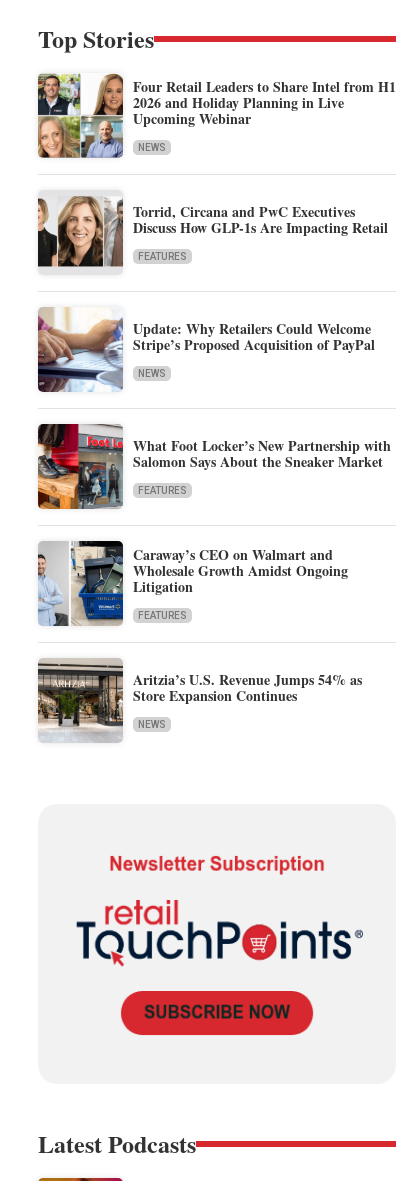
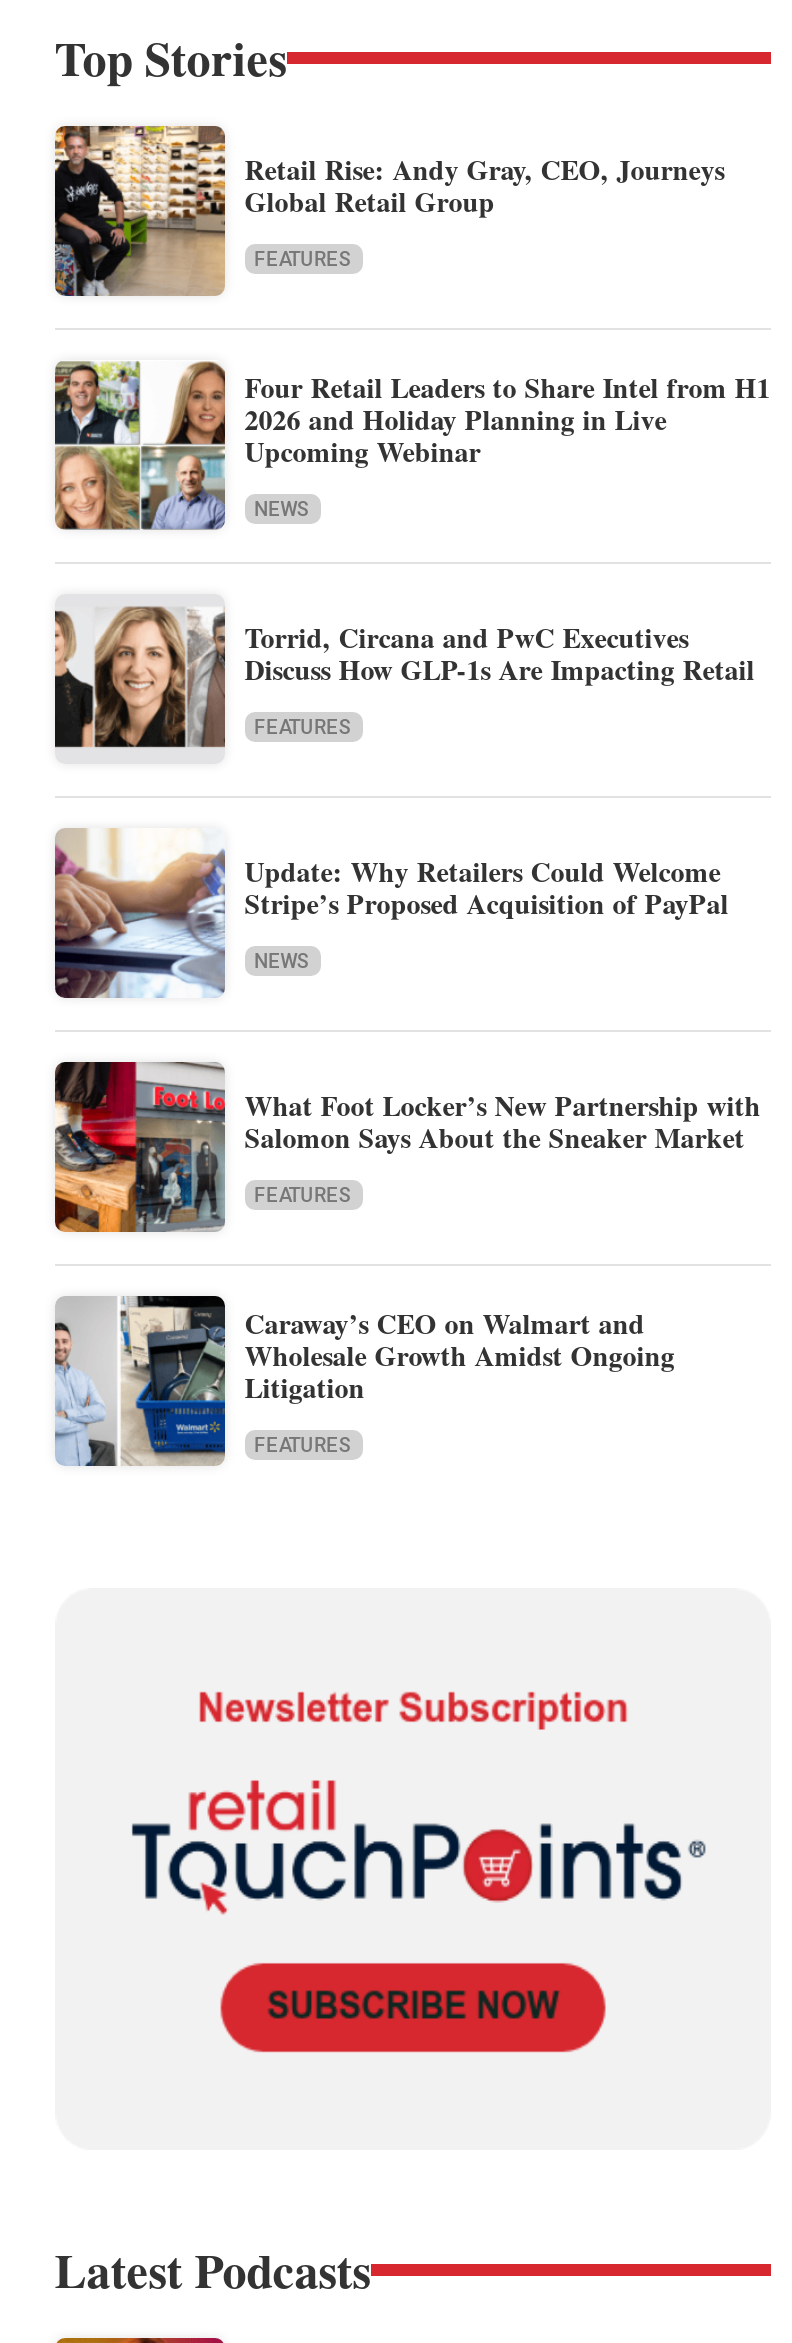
none -> [53,124,725,296] [image] | Retail Rise: Andy Gray, CEO, Journeys | Global Retail Group | FEATURES
moved [36,72,396,621] -> [51,358,771,1456]: [image] | Four Retail Leaders to Share Intel from H1 | 2026 and Holiday Planning in Live | ... | Litigation | FEATURES
[37,658,362,742] [image] | Aritzia’s U.S. Revenue Jumps 54% as | Store Expansion Continues | NEWS -> none

